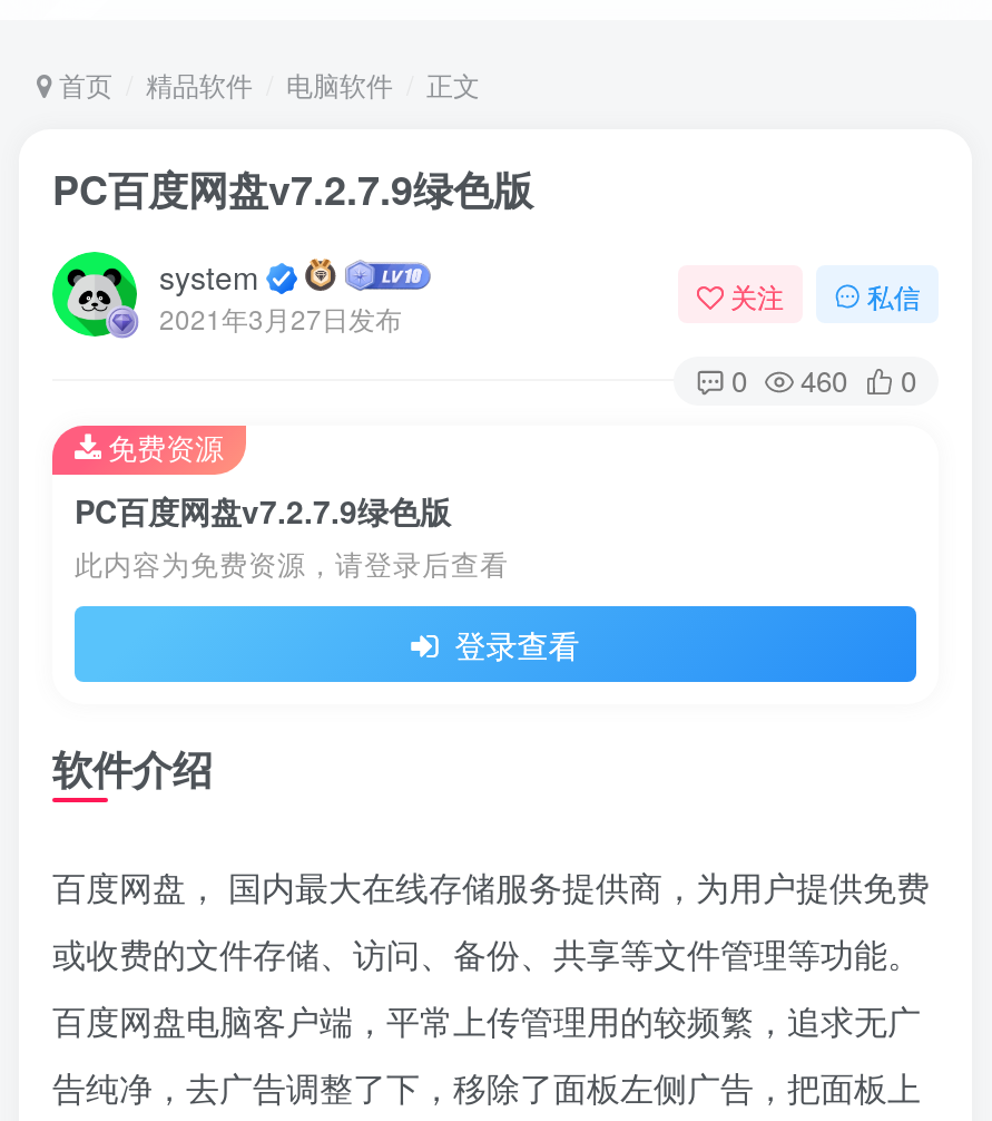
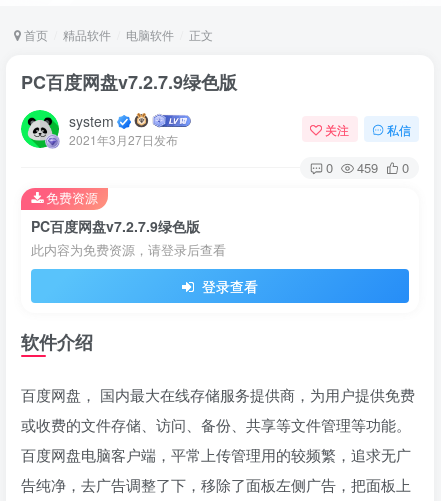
[731,359,916,401] 0 460 0 -> [326,158,409,177] 0 459 0

